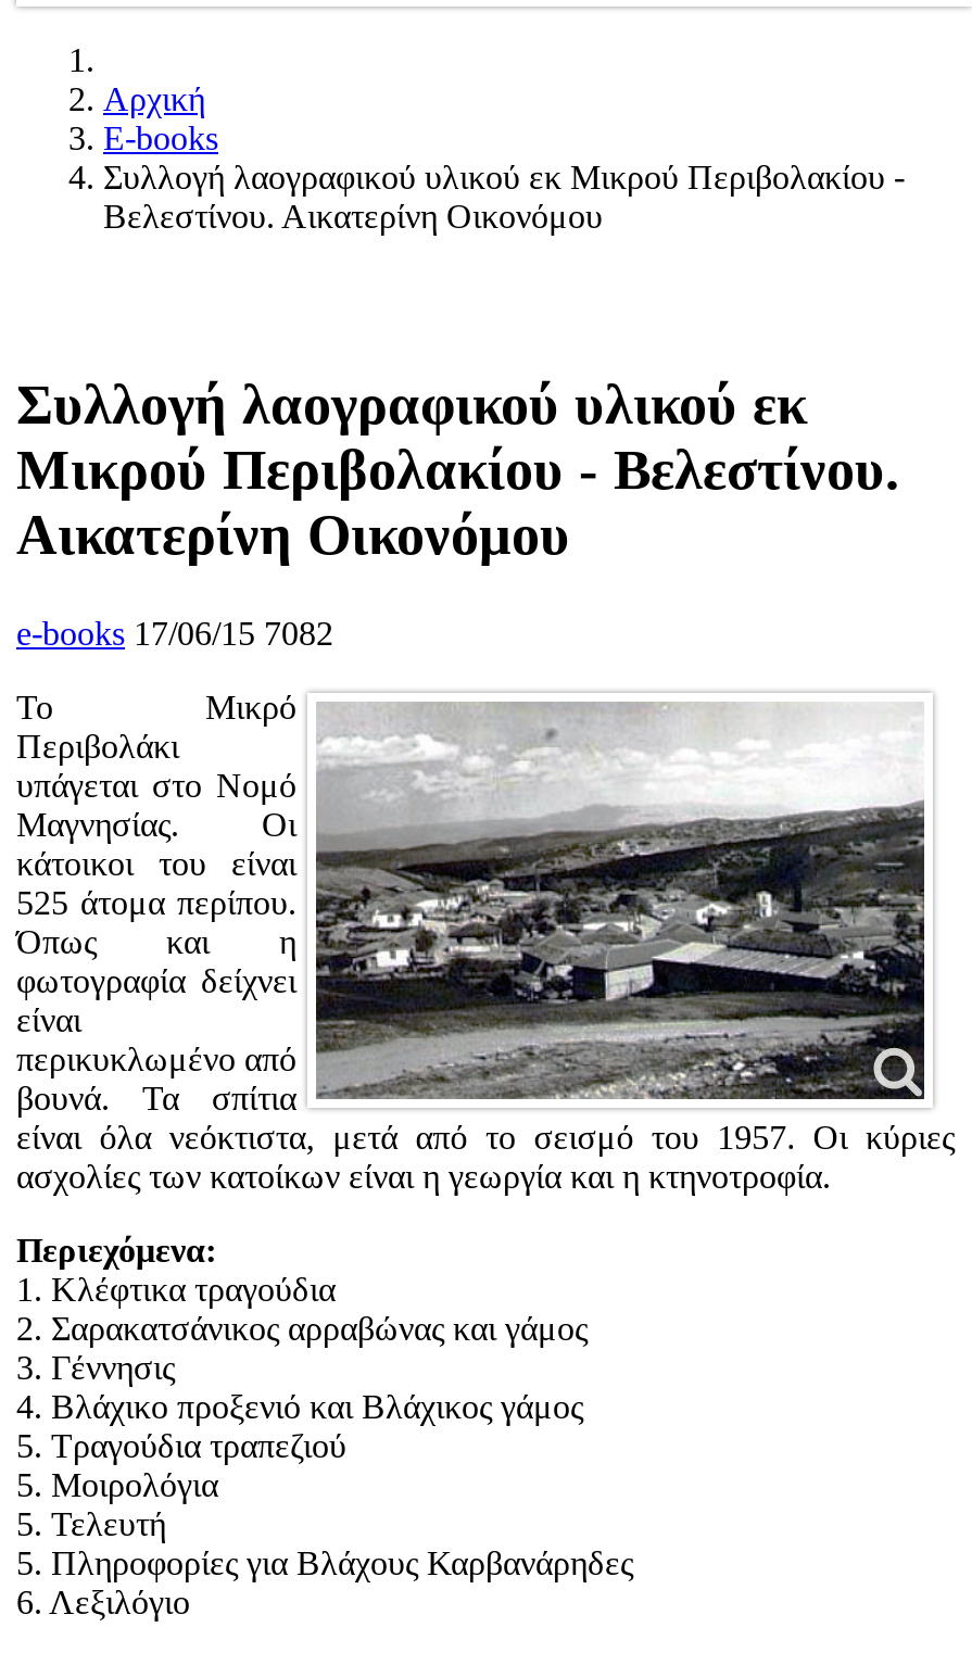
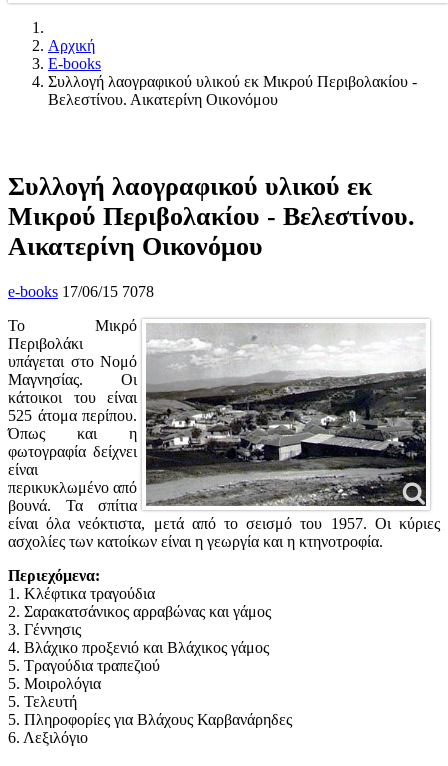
[16,615,333,652] e-books 17/06/15 7082 -> [8,283,154,300] e-books 17/06/15 7078

